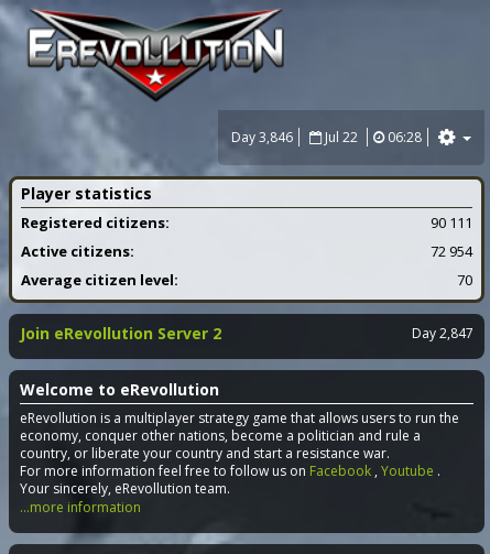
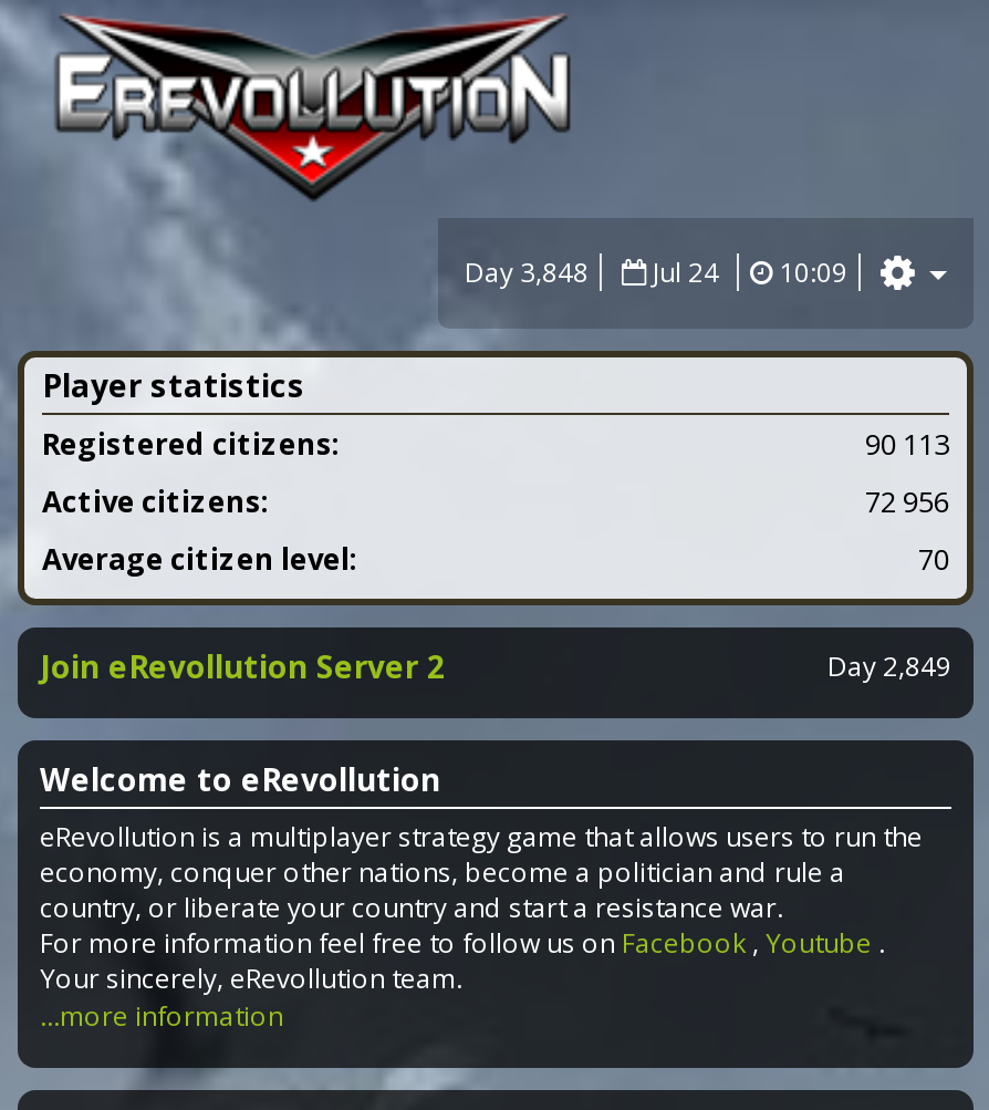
[231,128,293,146] Day 3,846 -> [465,253,589,291] Day 3,848
[322,128,361,146] Jul 22 -> [646,253,726,291] Jul 24
[388,128,422,146] 06:28 -> [779,253,847,291] 10:09
[431,213,472,232] 90 111 -> [865,424,949,464] 90 113
[431,241,472,261] 72 954 -> [865,481,949,521] 72 956
[412,324,473,343] Day 2,847 -> [827,647,951,685] Day 2,849

